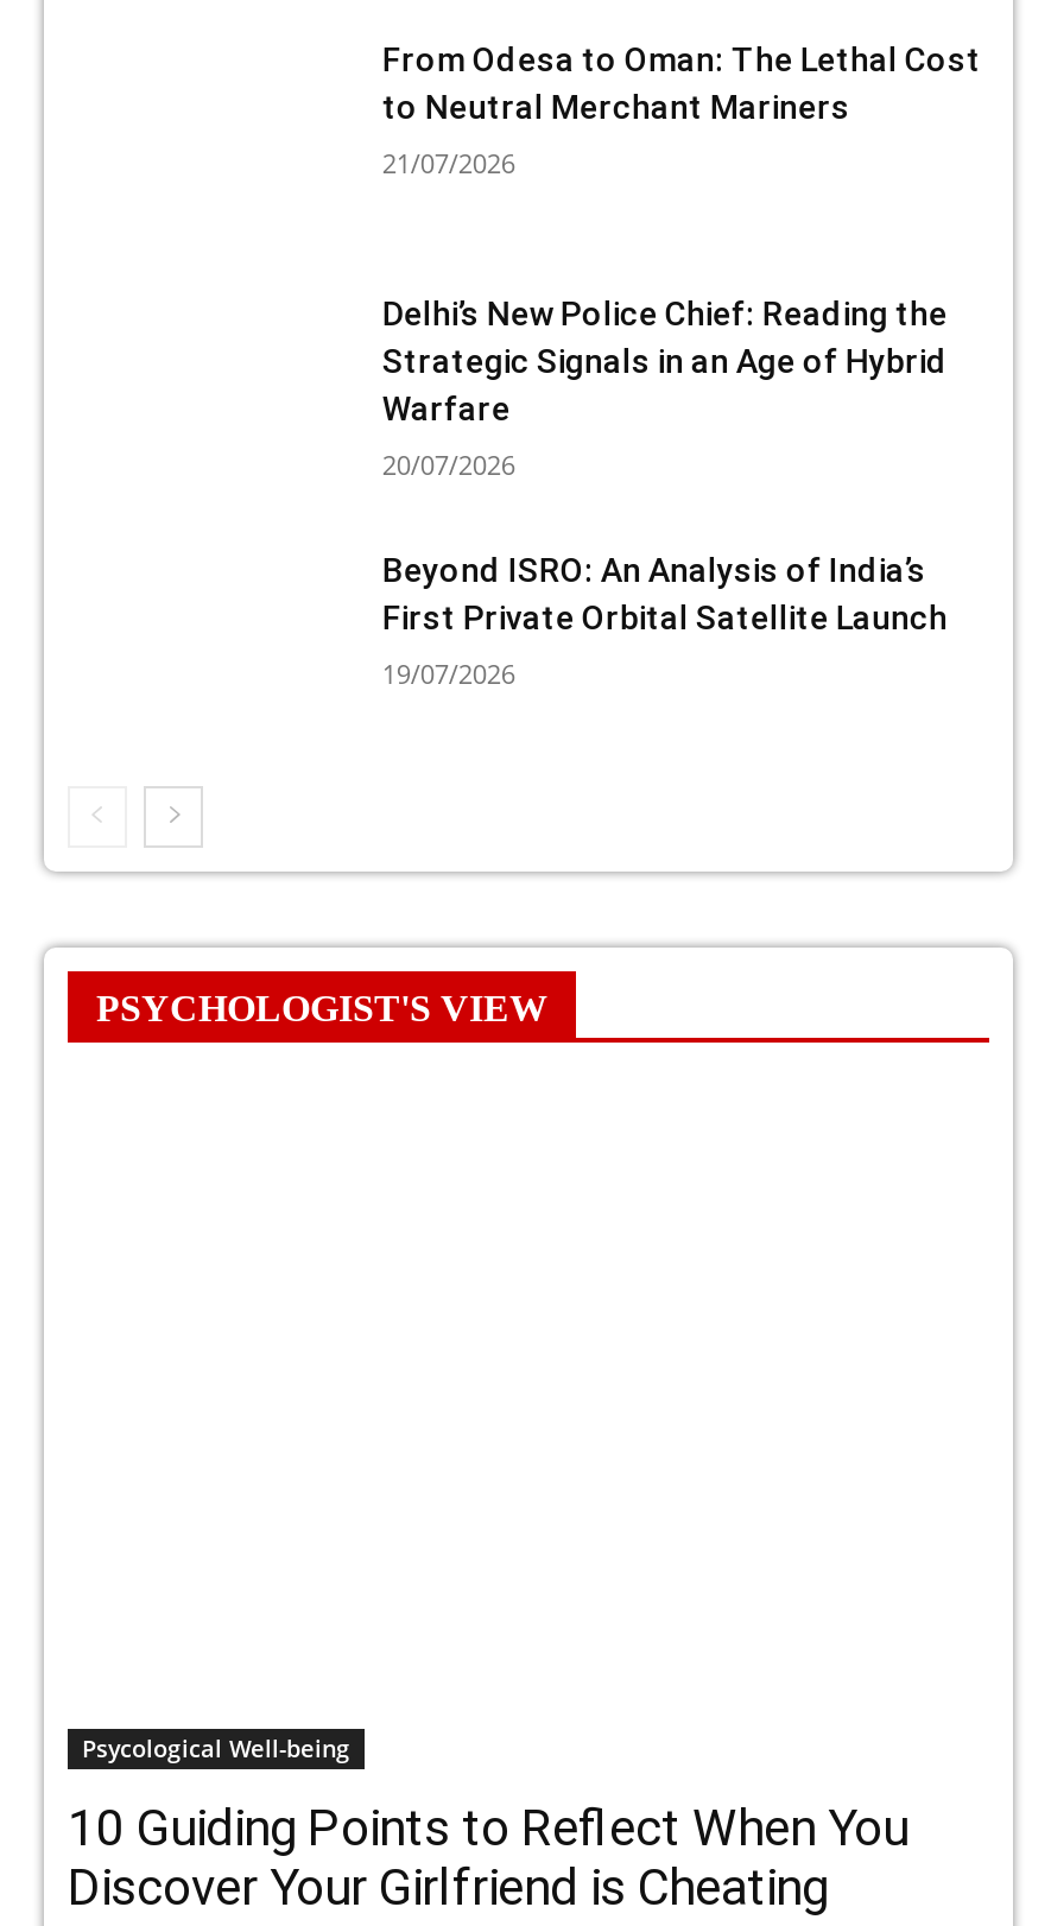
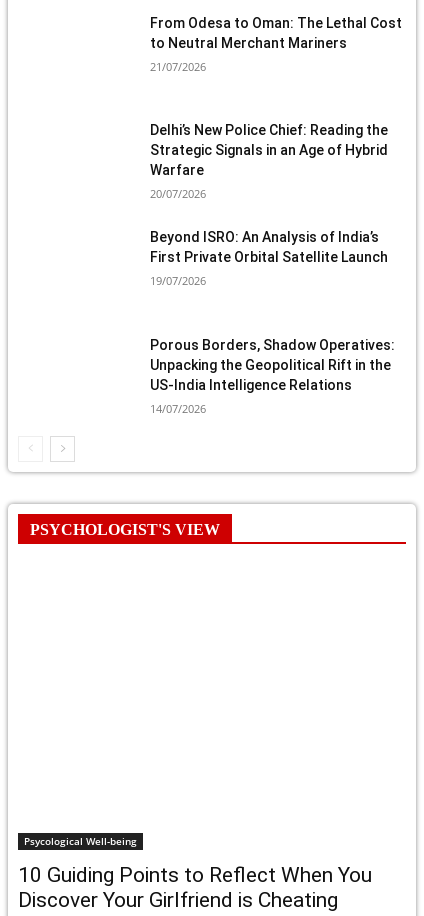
none -> [150,337,395,416] Porous Borders, Shadow Operatives: | Unpacking the Geopolitical Rift in the | US-India Intelligence Relations | 14/07/2026

